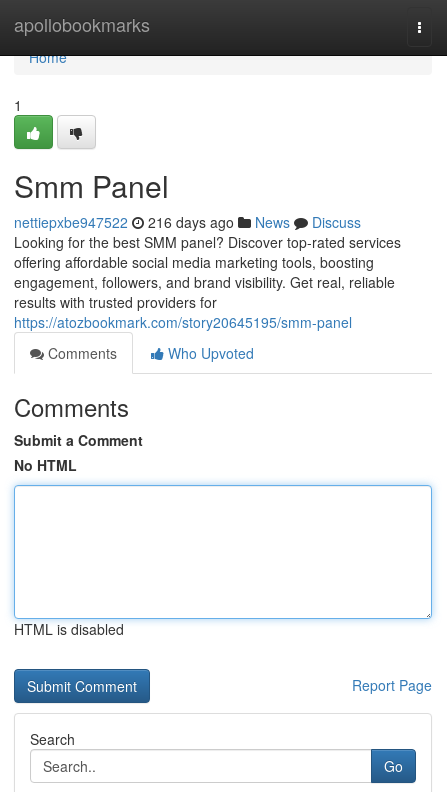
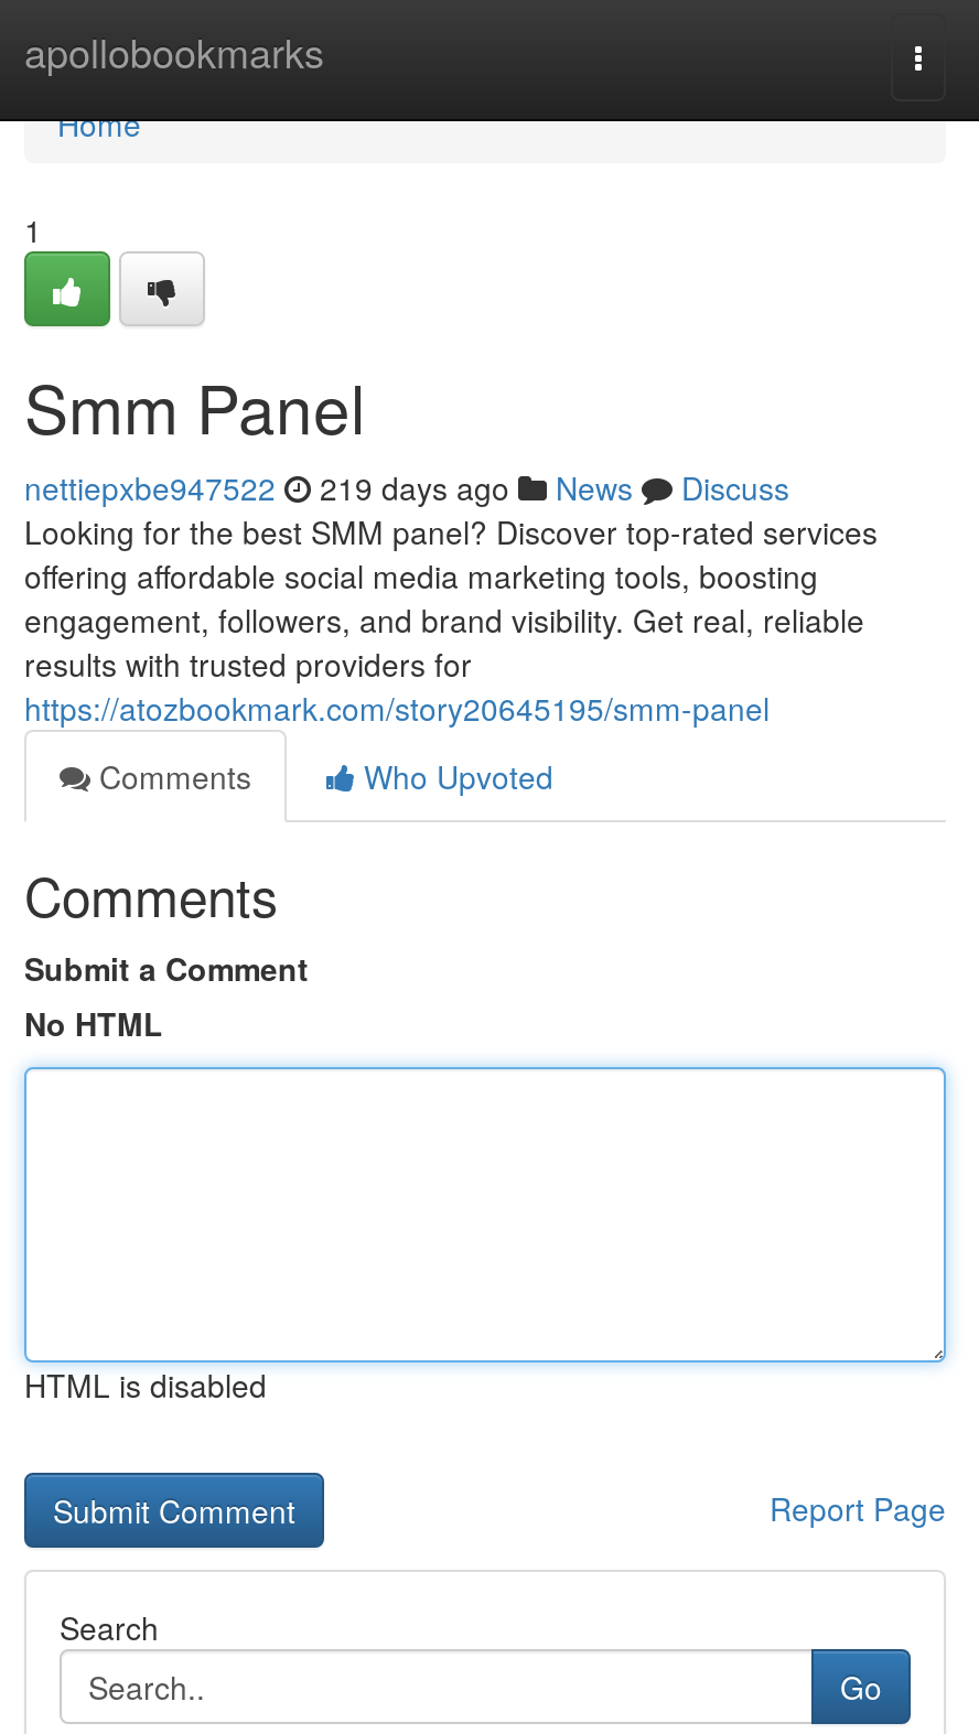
[14,212,361,232] nettiepxbe947522 216 days ago News Discuss -> [24,465,789,509] nettiepxbe947522 219 days ago News Discuss

